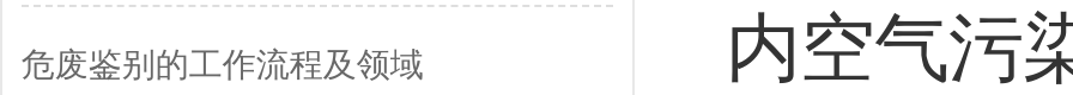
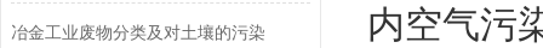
[21,47,424,83] 危废鉴别的工作流程及领域 -> [11,24,265,42] 冶金工业废物分类及对土壤的污染

